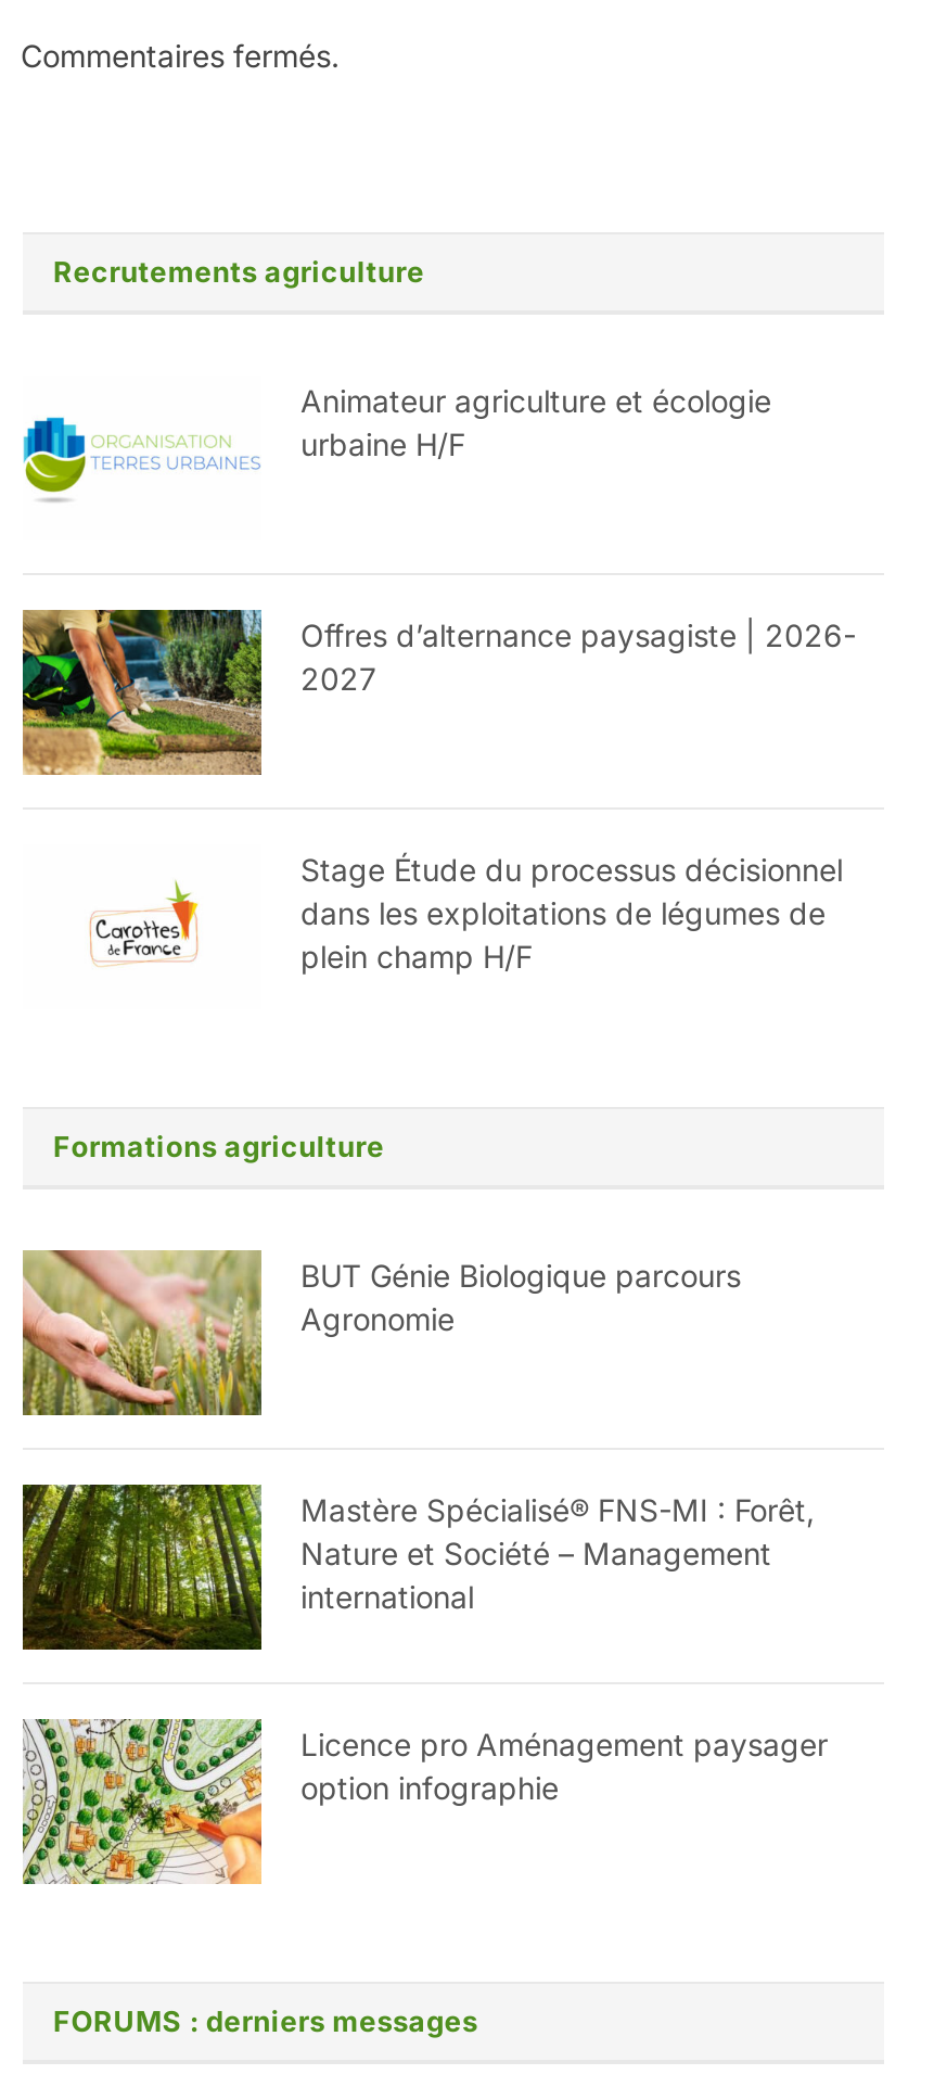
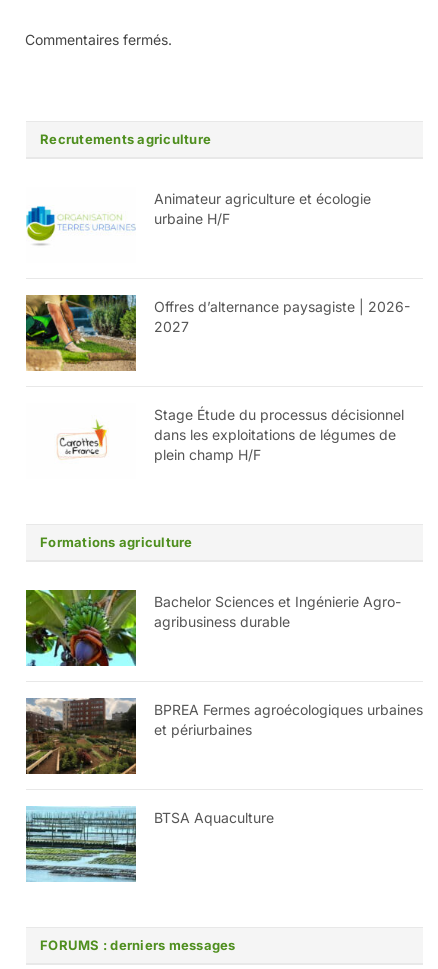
[21,1248,741,1417] [image] | BUT Génie Biologique parcours | Agronomie -> [25,589,401,667] [image] | Bachelor Sciences et Ingénierie Agro- | agribusiness durable
[21,1482,815,1652] [image] | Mastère Spécialisé® FNS-MI : Forêt, | Nature et Société – Management | international -> [25,697,423,775] [image] | BPREA Fermes agroécologiques urbaines | et périurbaines
[21,1717,828,1886] [image] | Licence pro Aménagement paysager | option infographie -> [25,806,274,883] [image] | BTSA Aquaculture

